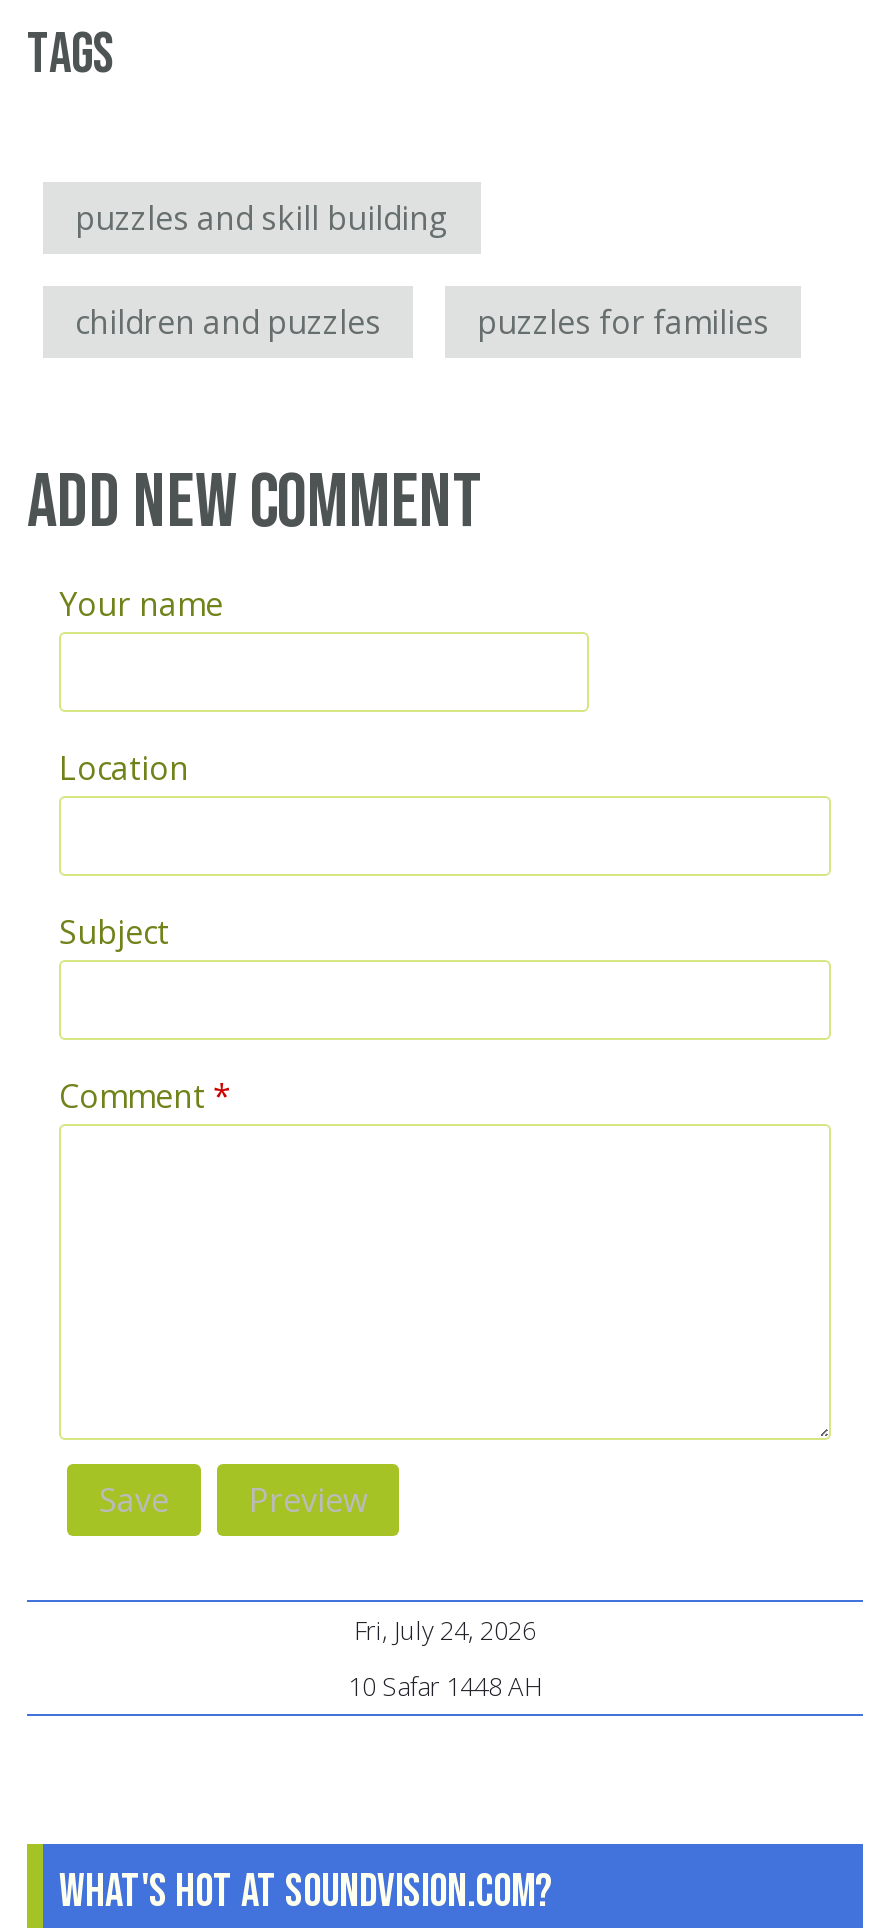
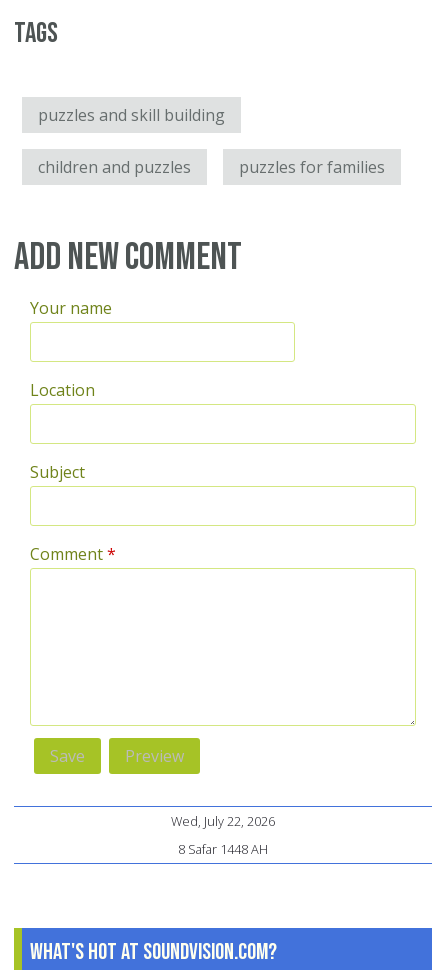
[354,1613,536,1649] Fri, July 24, 2026 -> [171,812,275,830] Wed, July 22, 2026
[348,1669,542,1705] 10 Safar 1448 AH -> [178,840,268,858] 8 Safar 1448 AH

